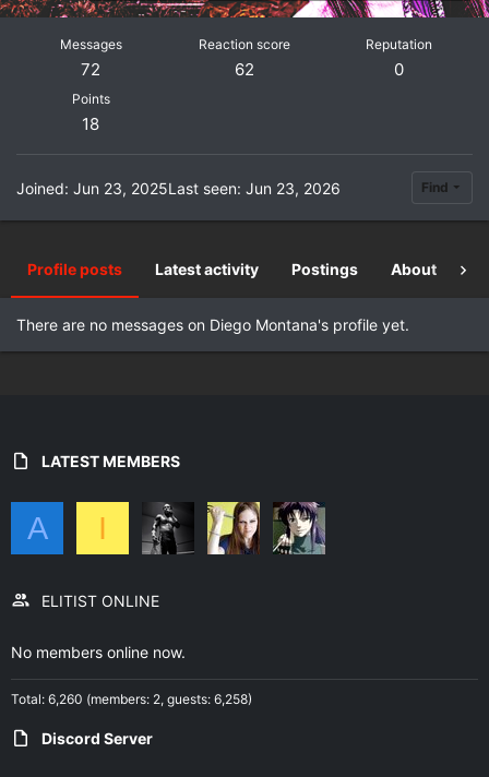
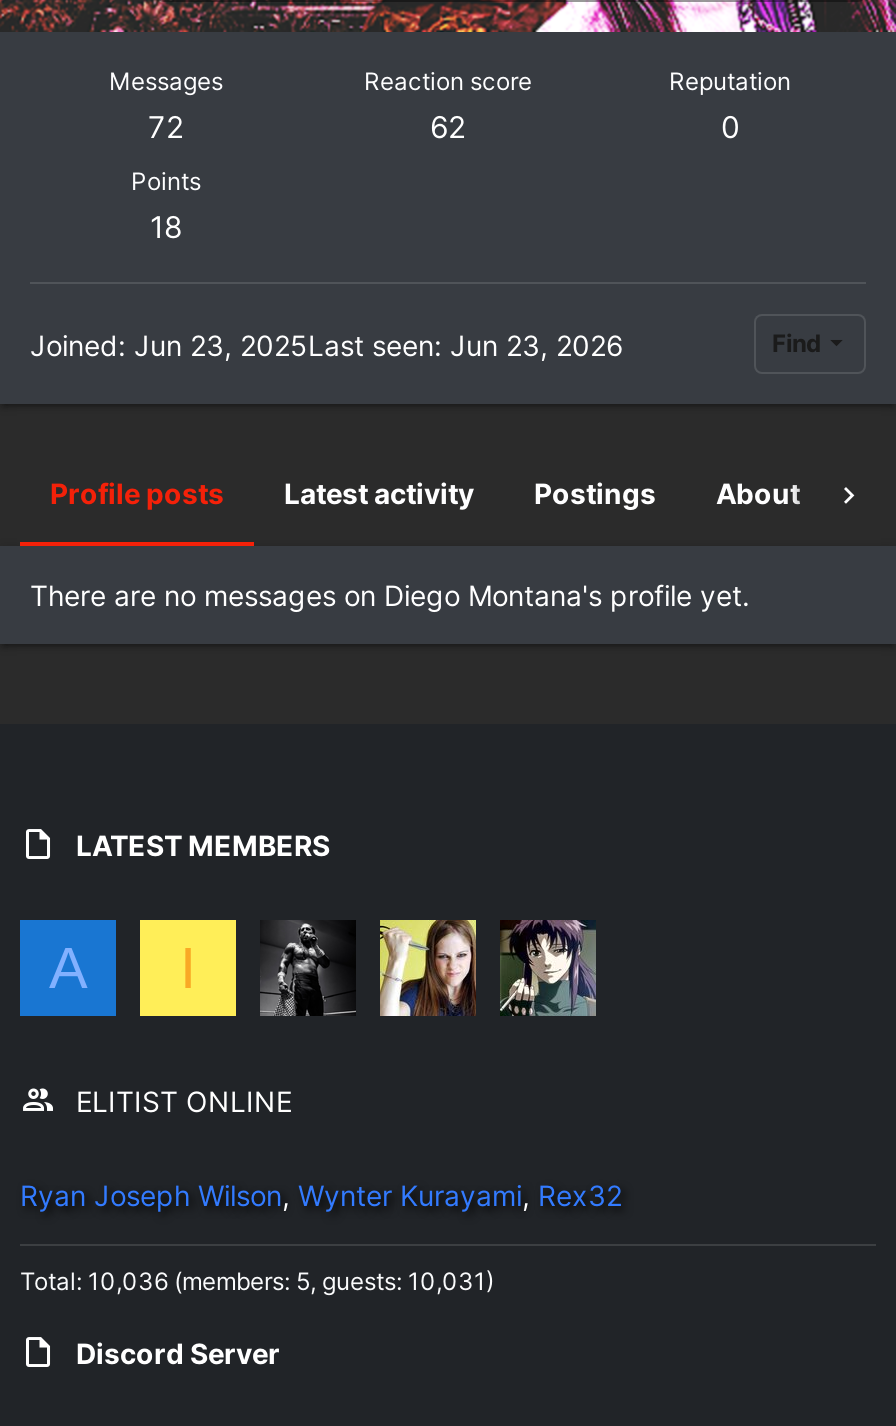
[11,643,186,661] No members online now. -> [20,1178,622,1212] Ryan Joseph Wilson Wynter Kurayami Rex32
[11,691,252,707] Total: 6,260 (members: 2, guests: 6,258) -> [20,1266,494,1296] Total: 10,036 (members: 5, guests: 10,031)

